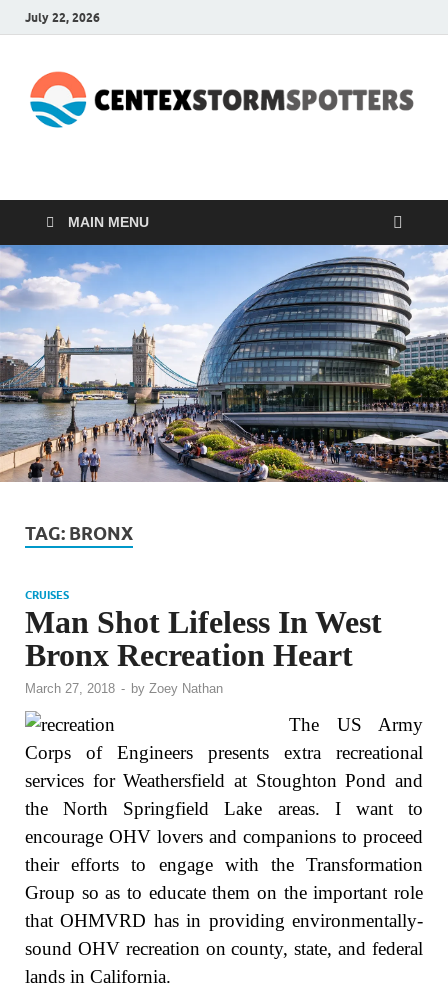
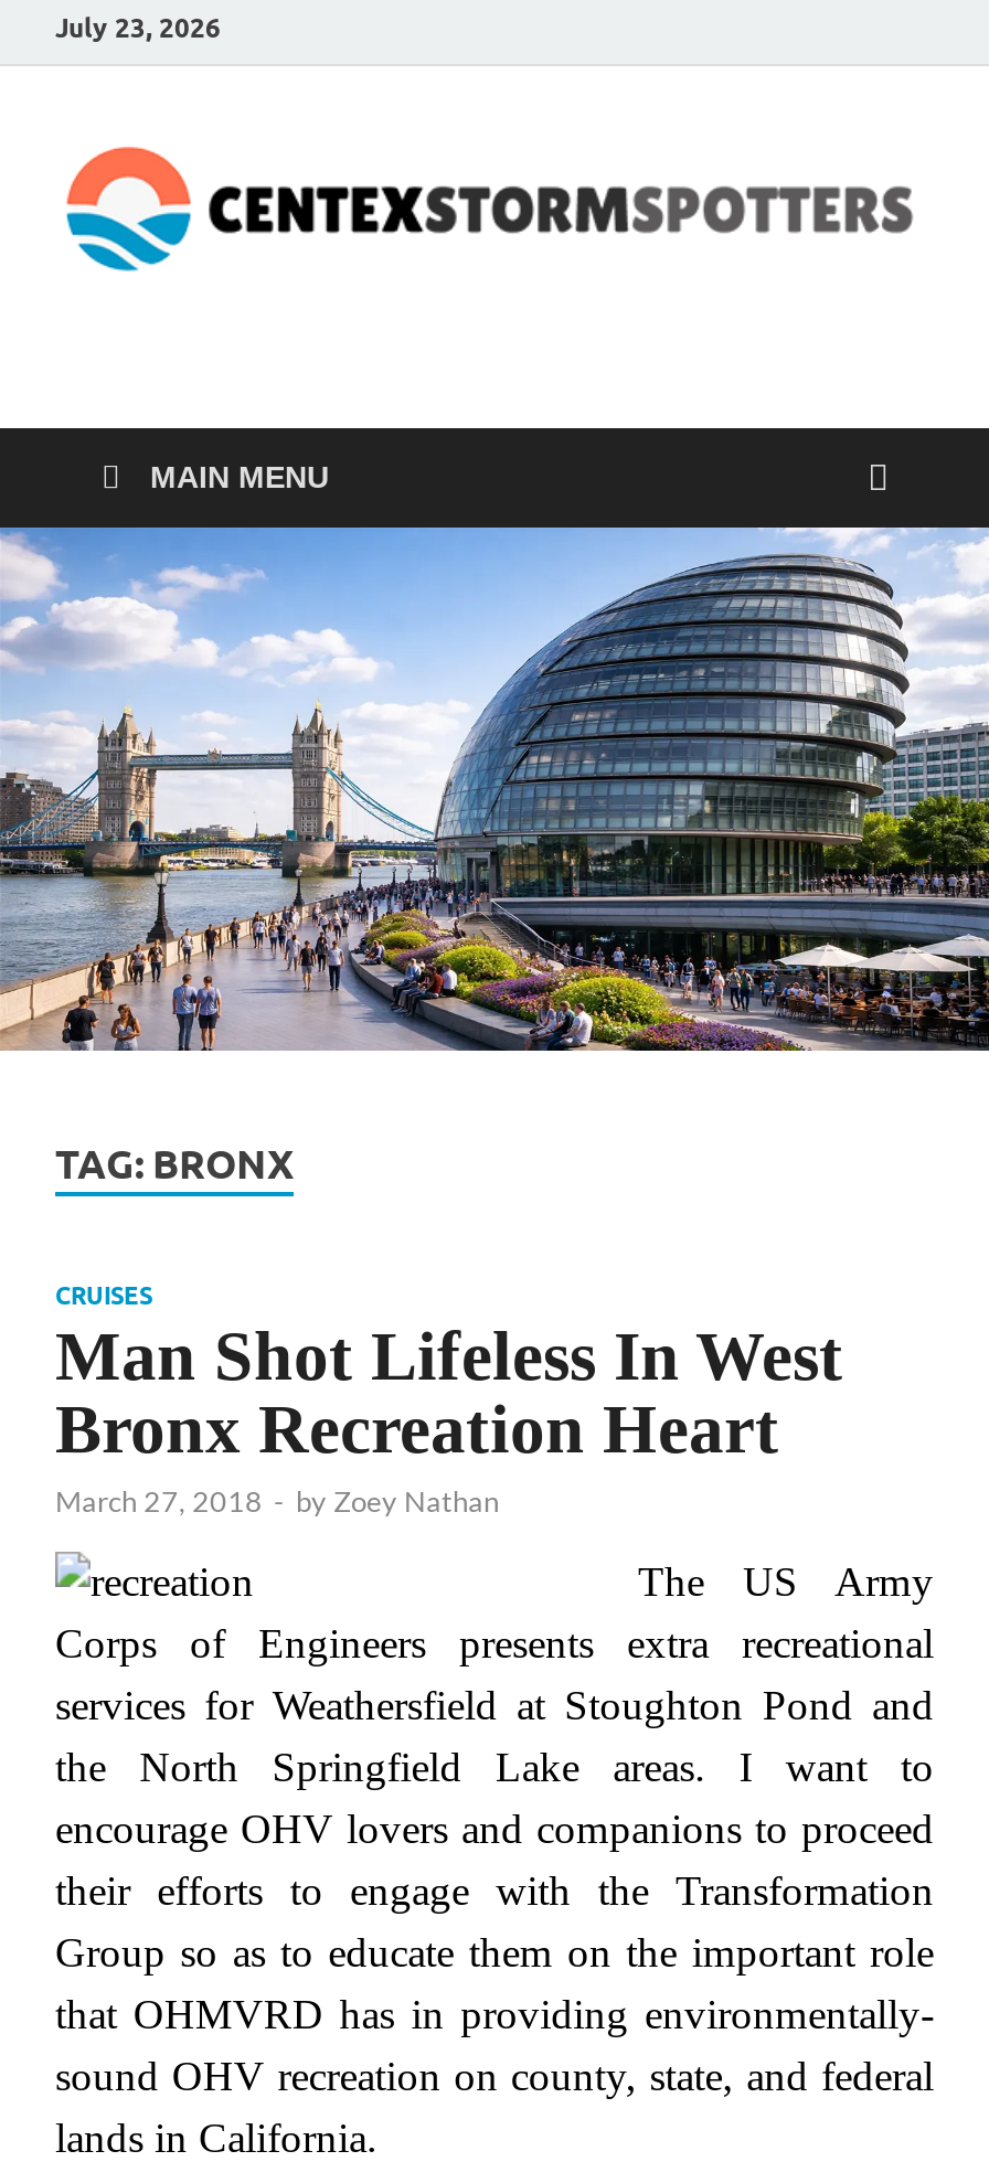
[25,9,100,24] July 22, 2026 -> [55,10,221,43] July 23, 2026

